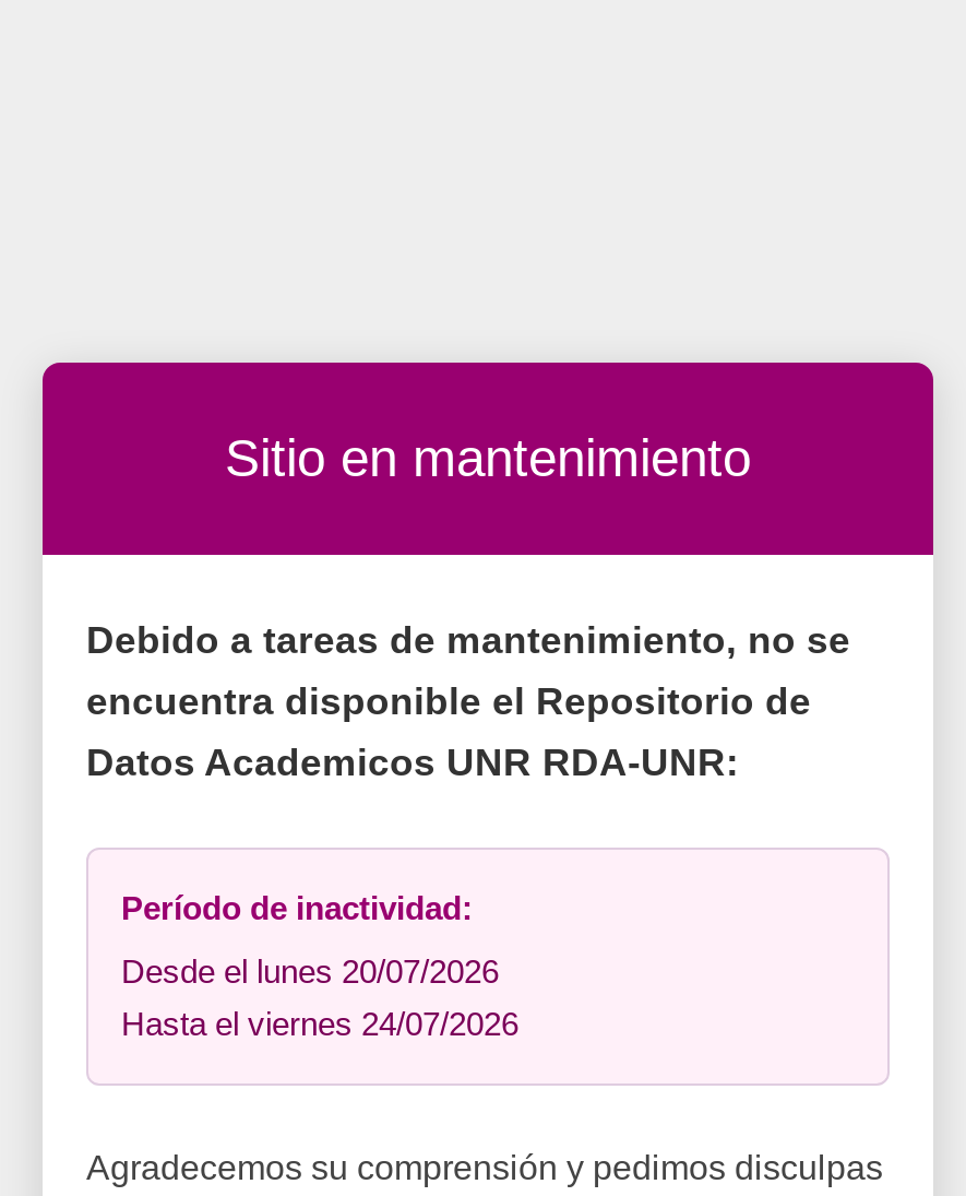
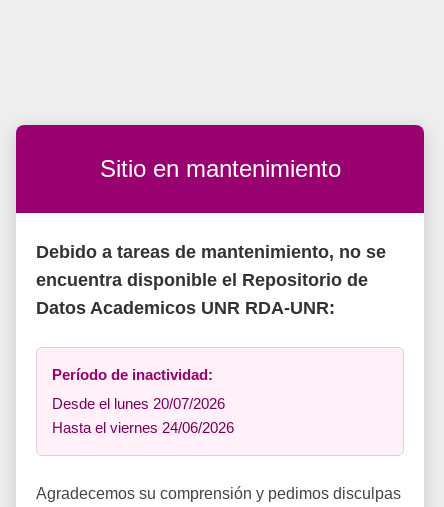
[121,1004,518,1041] Hasta el viernes 24/07/2026 -> [52,418,234,435] Hasta el viernes 24/06/2026

